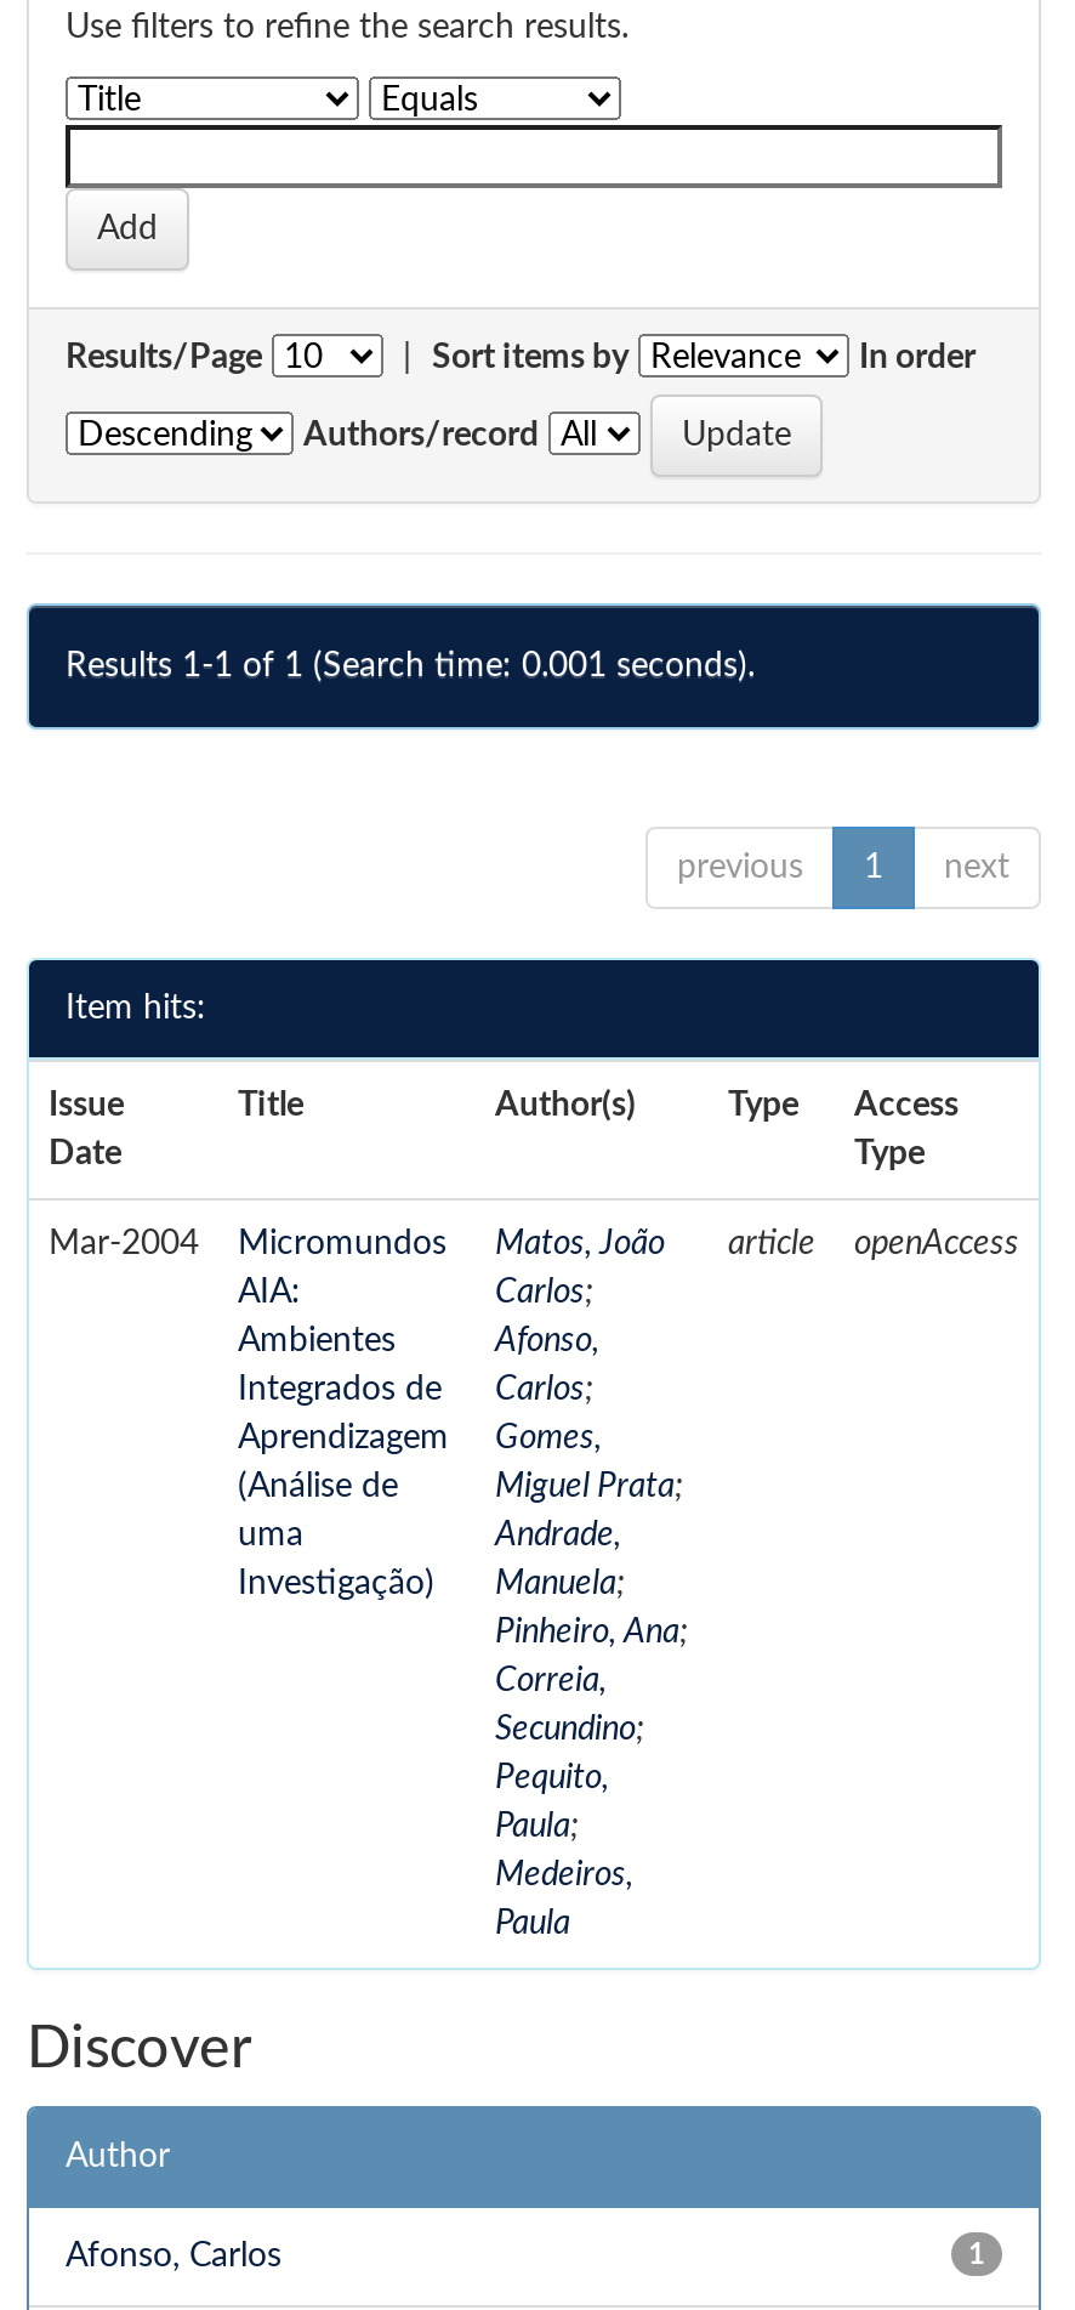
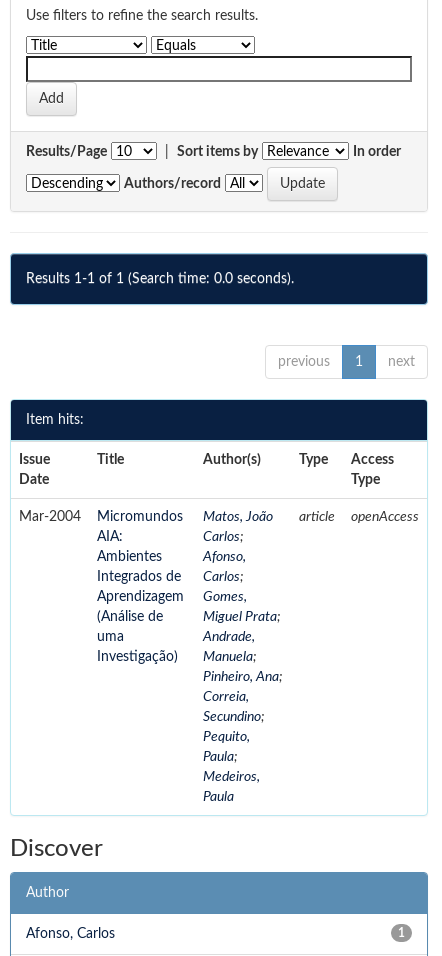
[66,649,755,683] Results 1-1 of 1 (Search time: 0.001 seconds). -> [26,272,294,286] Results 1-1 of 1 (Search time: 0.0 seconds).

